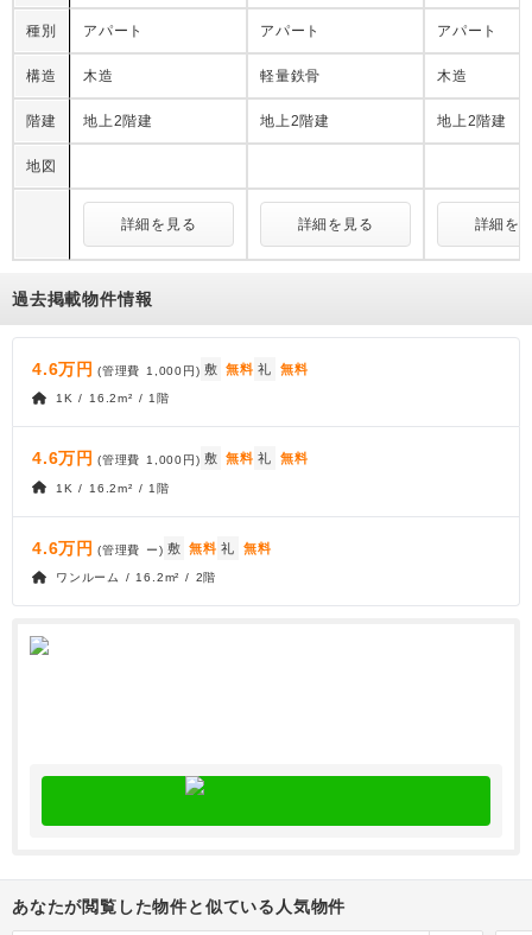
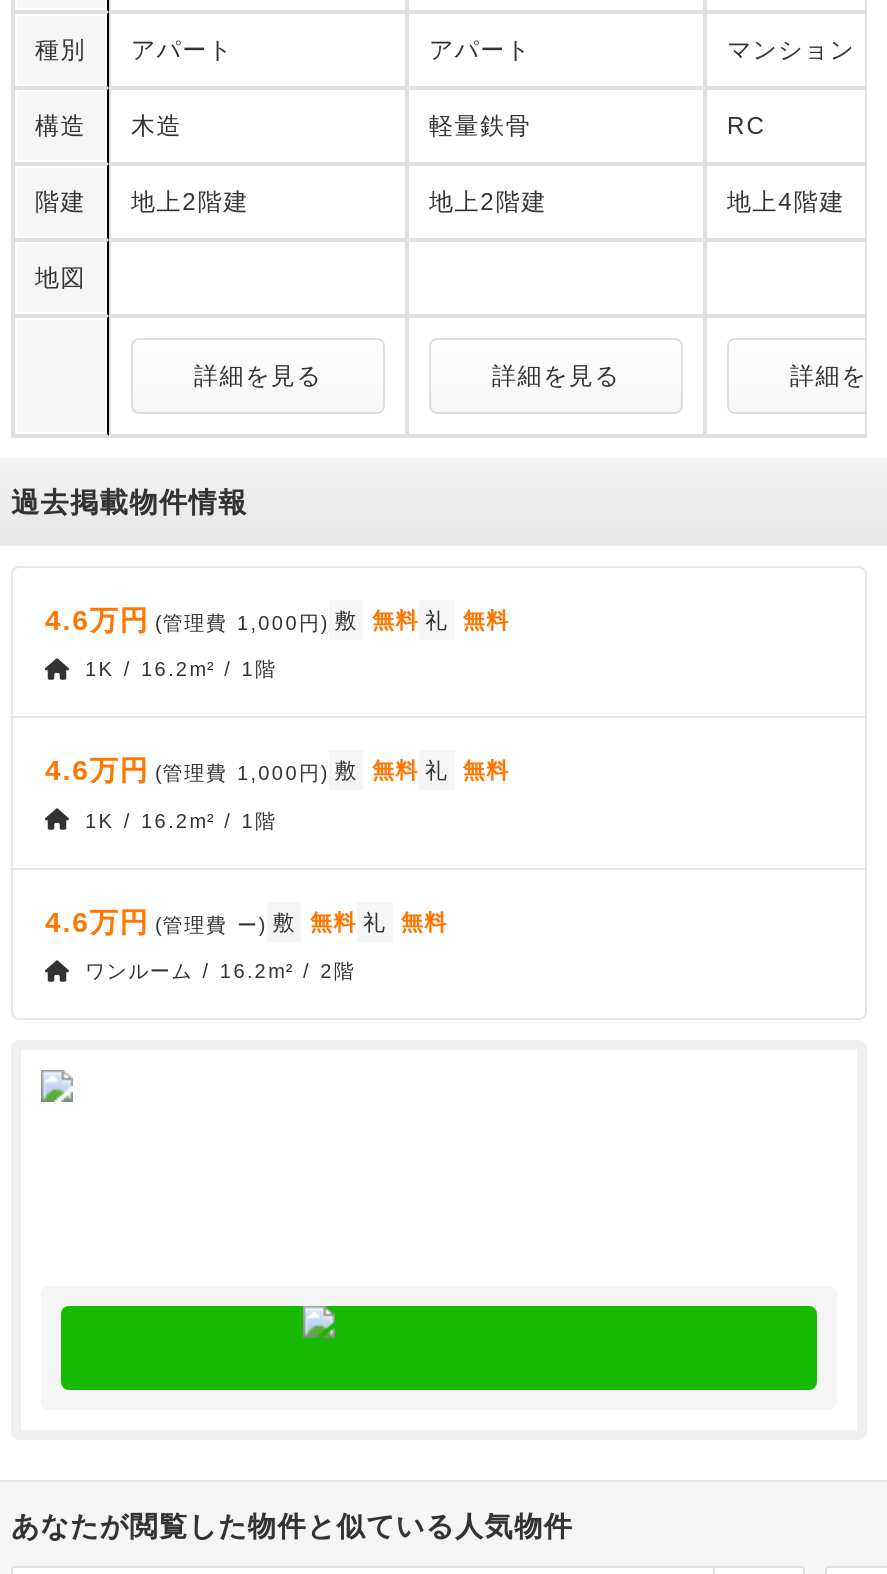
[437,23,498,39] アパート -> [727,36,855,64] マンション
[437,68,467,84] 木造 -> [727,112,766,140] RC
[437,113,507,129] 地上2階建 -> [727,188,845,216] 地上4階建

